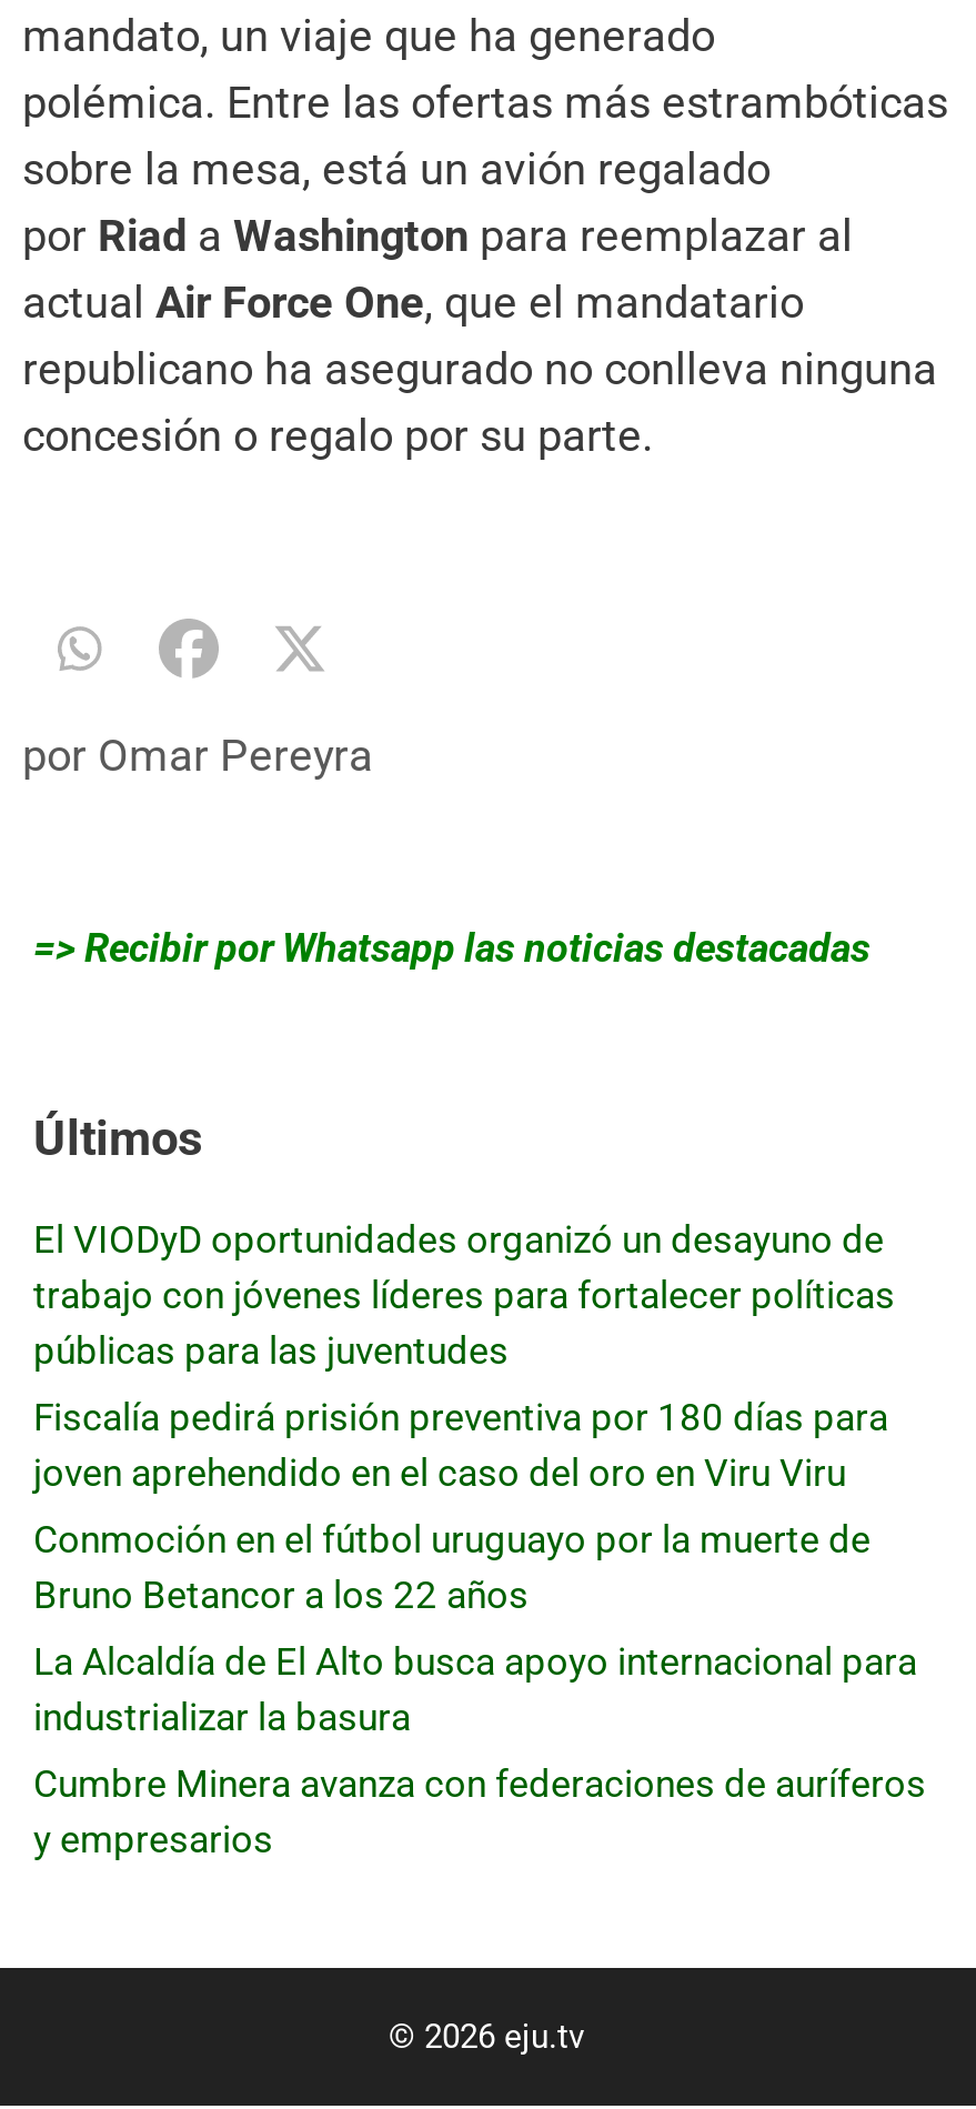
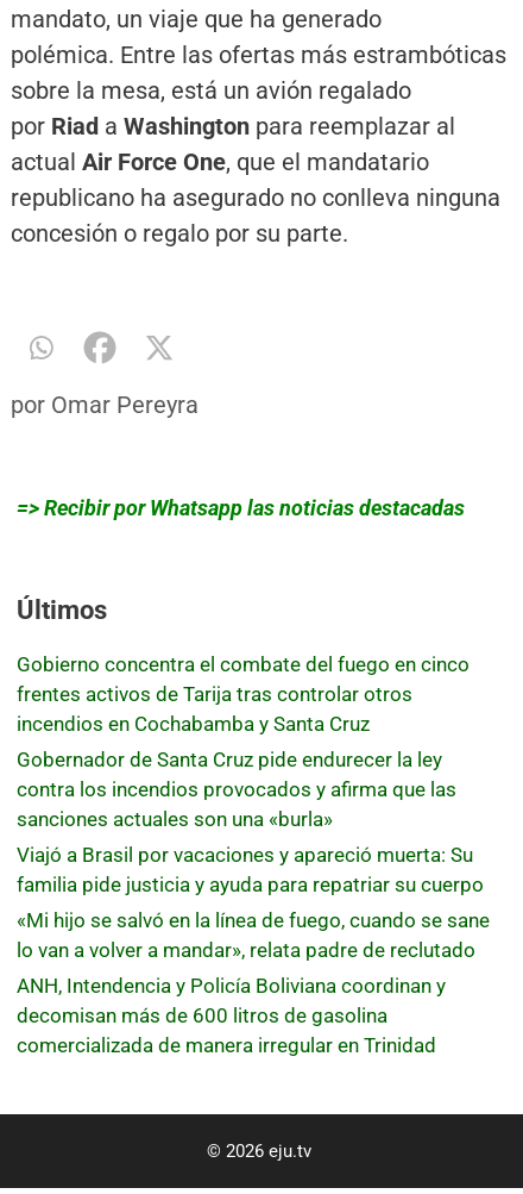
[33,1217,895,1372] El VIODyD oportunidades organizó un desayuno de | trabajo con jóvenes líderes para fortalecer políticas | públicas para las juventudes -> [17,652,470,735] Gobierno concentra el combate del fuego en cinco | frentes activos de Tarija tras controlar otros | incendios en Cochabamba y Santa Cruz
[33,1394,888,1494] Fiscalía pedirá prisión preventiva por 180 días para | joven aprehendido en el caso del oro en Viru Viru -> [17,747,456,831] Gobernador de Santa Cruz pide endurecer la ley | contra los incendios provocados y afirma que las | sanciones actuales son una «burla»
[33,1516,871,1616] Conmoción en el fútbol uruguayo por la muerte de | Bruno Betancor a los 22 años -> [17,842,484,896] Viajó a Brasil por vacaciones y apareció muerta: Su | familia pide justicia y ayuda para repatriar su cuerpo
[33,1639,917,1739] La Alcaldía de El Alto busca apoyo internacional para | industrializar la basura -> [17,908,490,962] «Mi hijo se salvó en la línea de fuego, cuando se sane | lo van a volver a mandar», relata padre de reclutado
[33,1761,926,1861] Cumbre Minera avanza con federaciones de auríferos | y empresarios -> [17,973,446,1057] ANH, Intendencia y Policía Boliviana coordinan y | decomisan más de 600 litros de gasolina | comercializada de manera irregular en Trinidad

